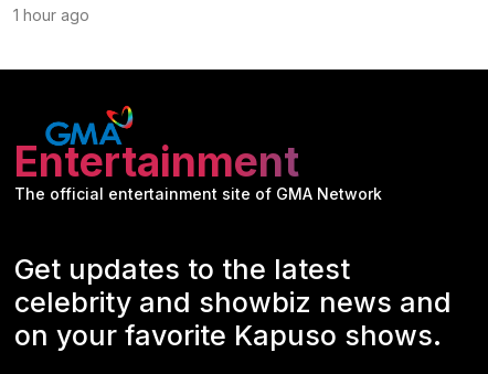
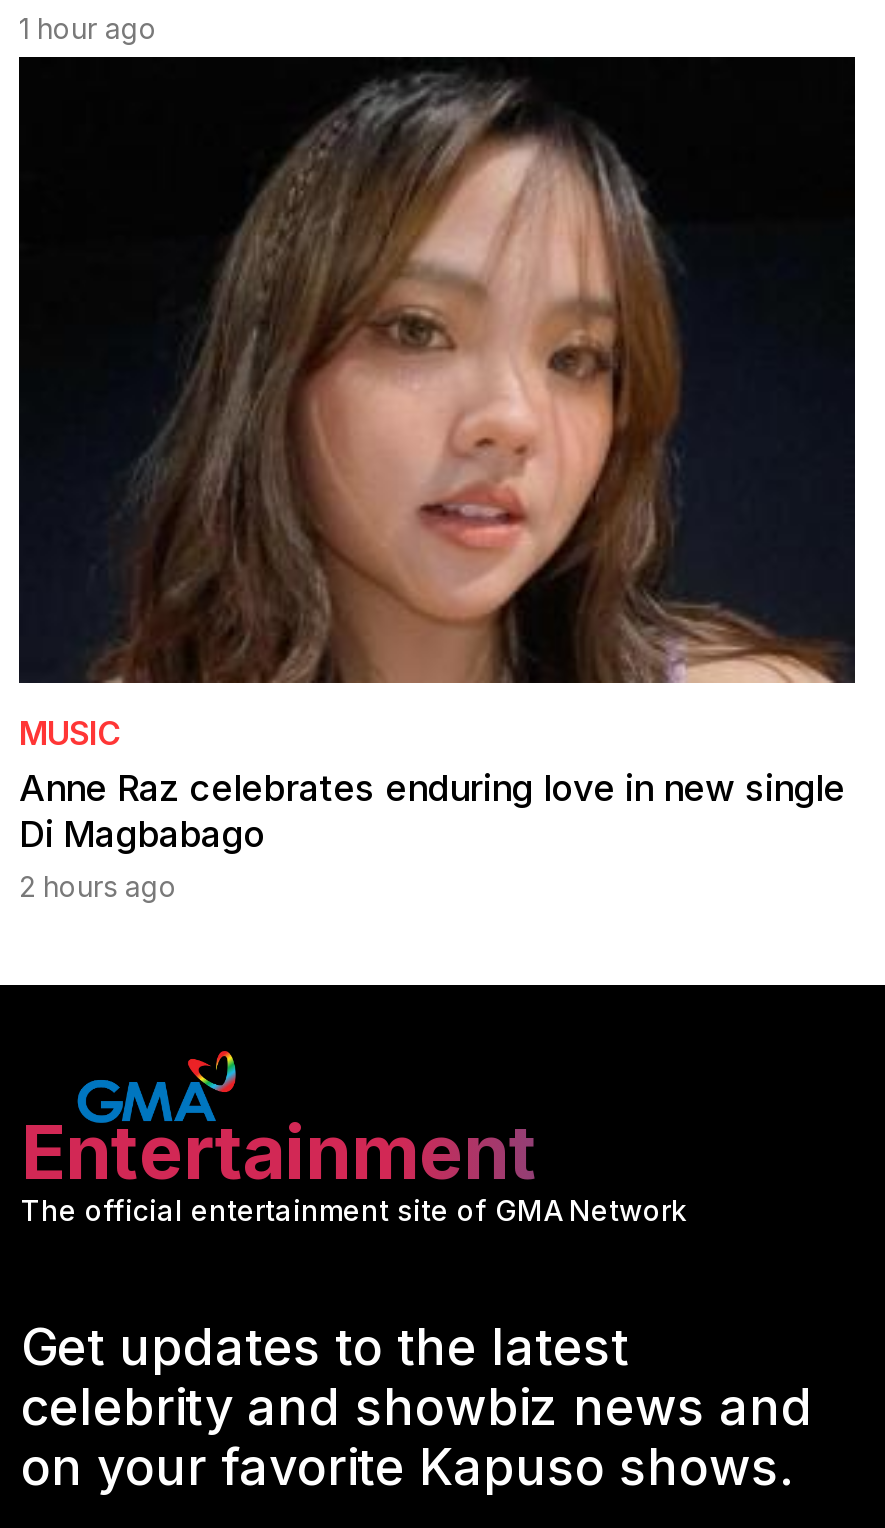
none -> [17,55,857,903] [image] | MUSIC | Anne Raz celebrates enduring love in new single | Di Magbabago | 2 hours ago

